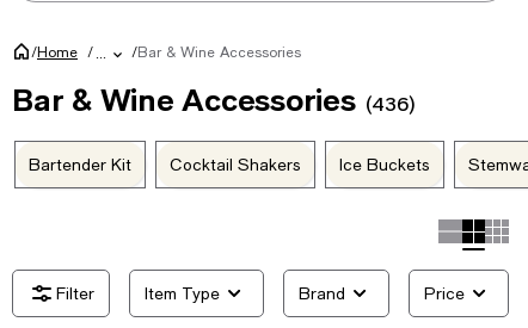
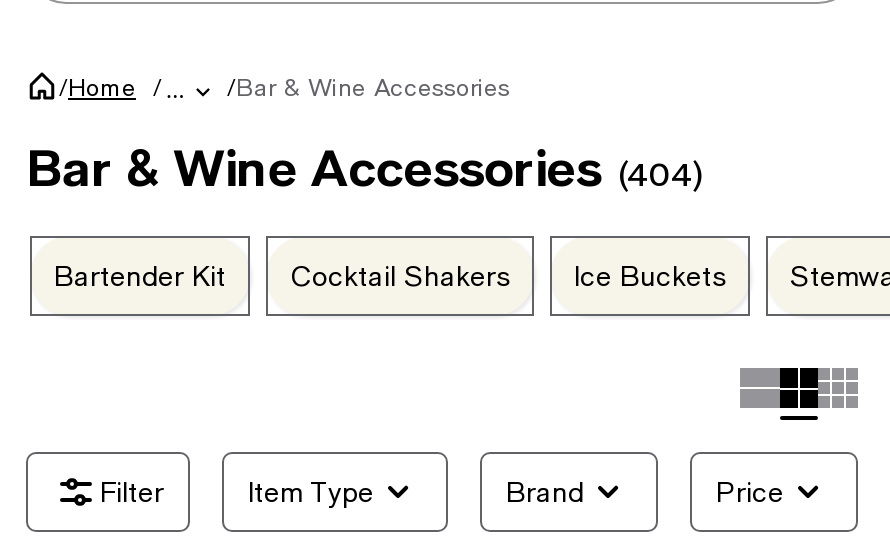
[12,82,415,117] Bar & Wine Accessories (436) -> [26,138,705,196] Bar & Wine Accessories (404)

